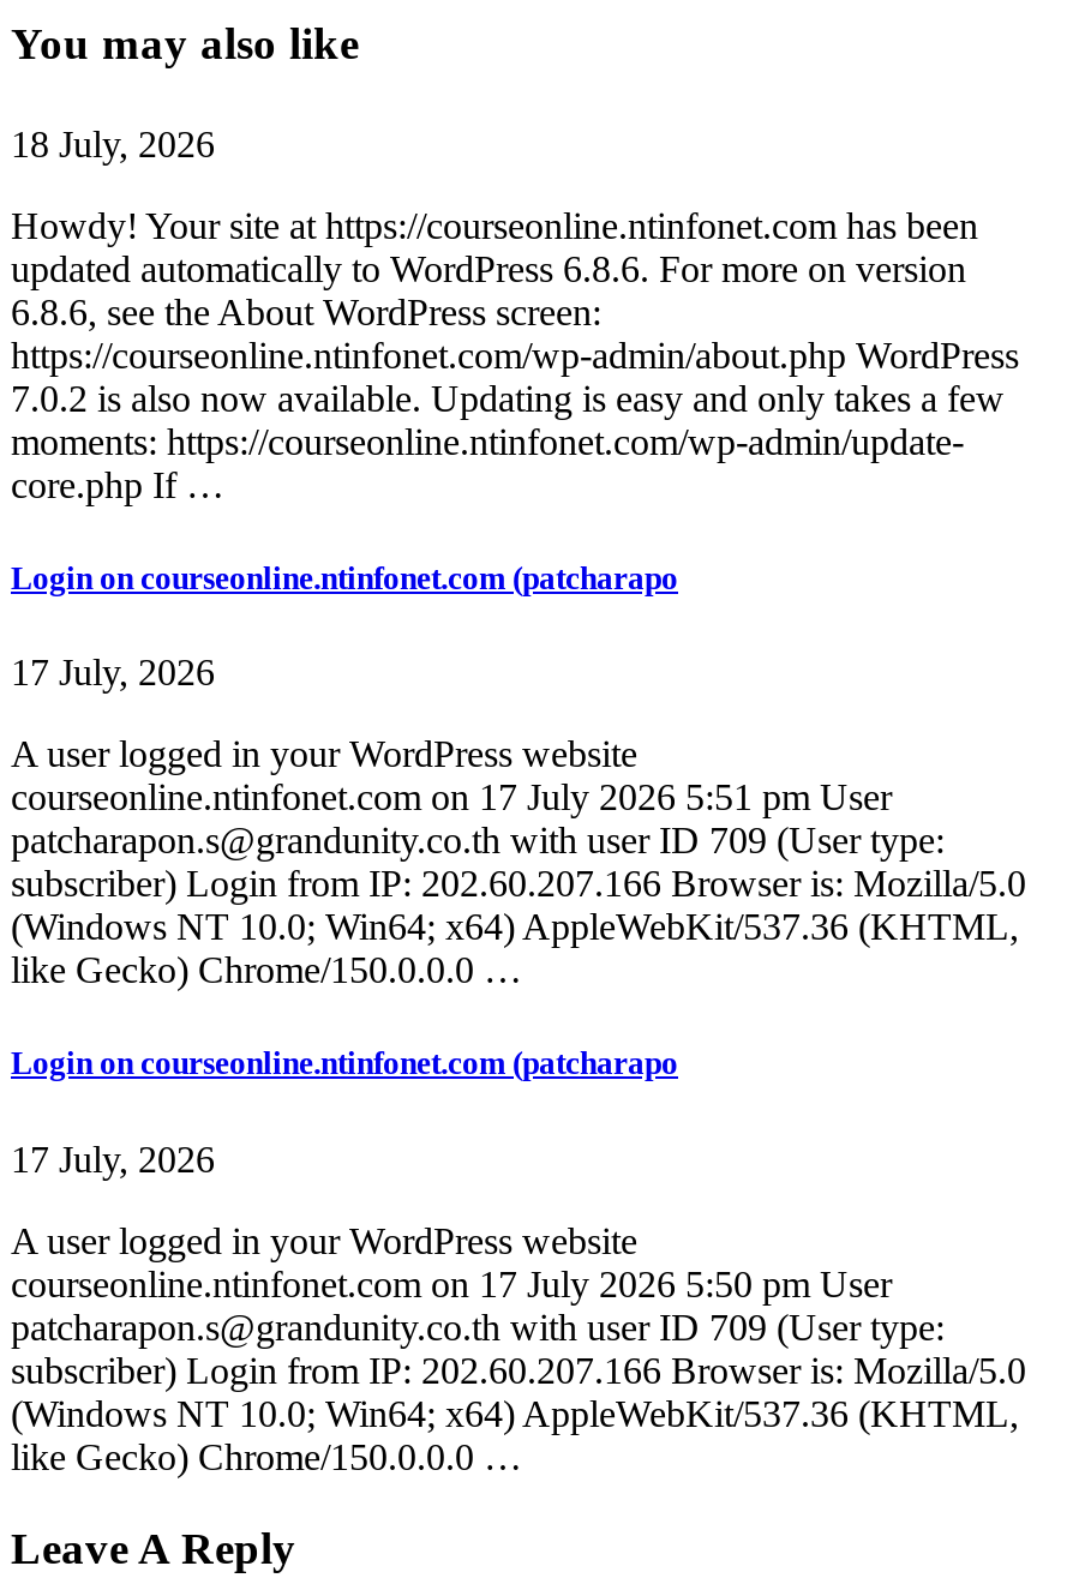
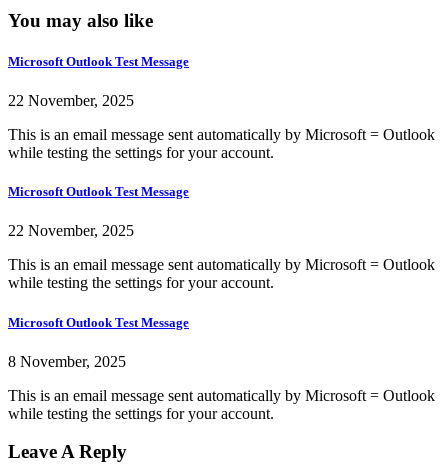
[11,123,1026,1476] 18 July, 2026 | Howdy! Your site at https://courseonline.ntinfonet.com has been | updated automatically to WordPress 6.8.6. For more on version | 6.8.6, see the About WordPress screen: | https://courseonline.ntinfonet.com/wp-admin/about.php WordPress | 7.0.2 is also now available. Updating is easy and only takes a few | moments: https://courseonline.ntinfonet.com/wp-admin/update- | core.php If … | Login on courseonline.ntinfonet.com (patcharapo | 17 July, 2026 | A user logged in your WordPress website | courseonline.ntinfonet.com on 17 July 2026 5:51 pm User | patcharapon.s@grandunity.co.th with user ID 709 (User type: | subscriber) Login from IP: 202.60.207.166 Browser is: Mozilla/5.0 | (Windows NT 10.0; Win64; x64) AppleWebKit/537.36 (KHTML, | like Gecko) Chrome/150.0.0.0 … | Login on courseonline.ntinfonet.com (patcharapo | 17 July, 2026 | A user logged in your WordPress website | courseonline.ntinfonet.com on 17 July 2026 5:50 pm User | patcharapon.s@grandunity.co.th with user ID 709 (User type: | subscriber) Login from IP: 202.60.207.166 Browser is: Mozilla/5.0 | (Windows NT 10.0; Win64; x64) AppleWebKit/537.36 (KHTML, | like Gecko) Chrome/150.0.0.0 … -> [8,54,435,422] Microsoft Outlook Test Message | 22 November, 2025 | This is an email message sent automatically by Microsoft = Outlook | while testing the settings for your account. | Microsoft Outlook Test Message | 22 November, 2025 | This is an email message sent automatically by Microsoft = Outlook | while testing the settings for your account. | Microsoft Outlook Test Message | 8 November, 2025 | This is an email message sent automatically by Microsoft = Outlook | while testing the settings for your account.

